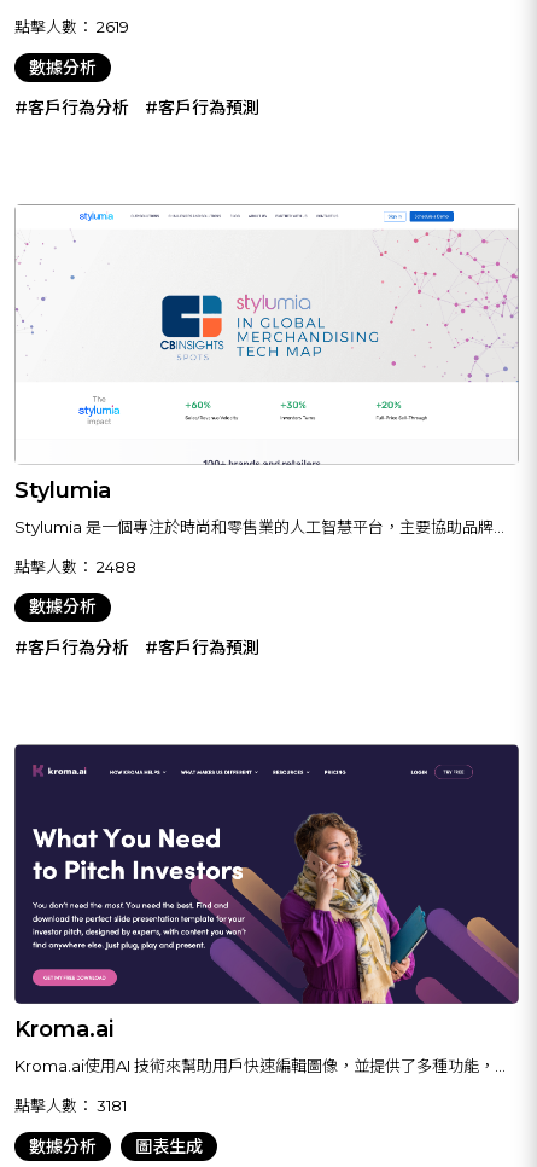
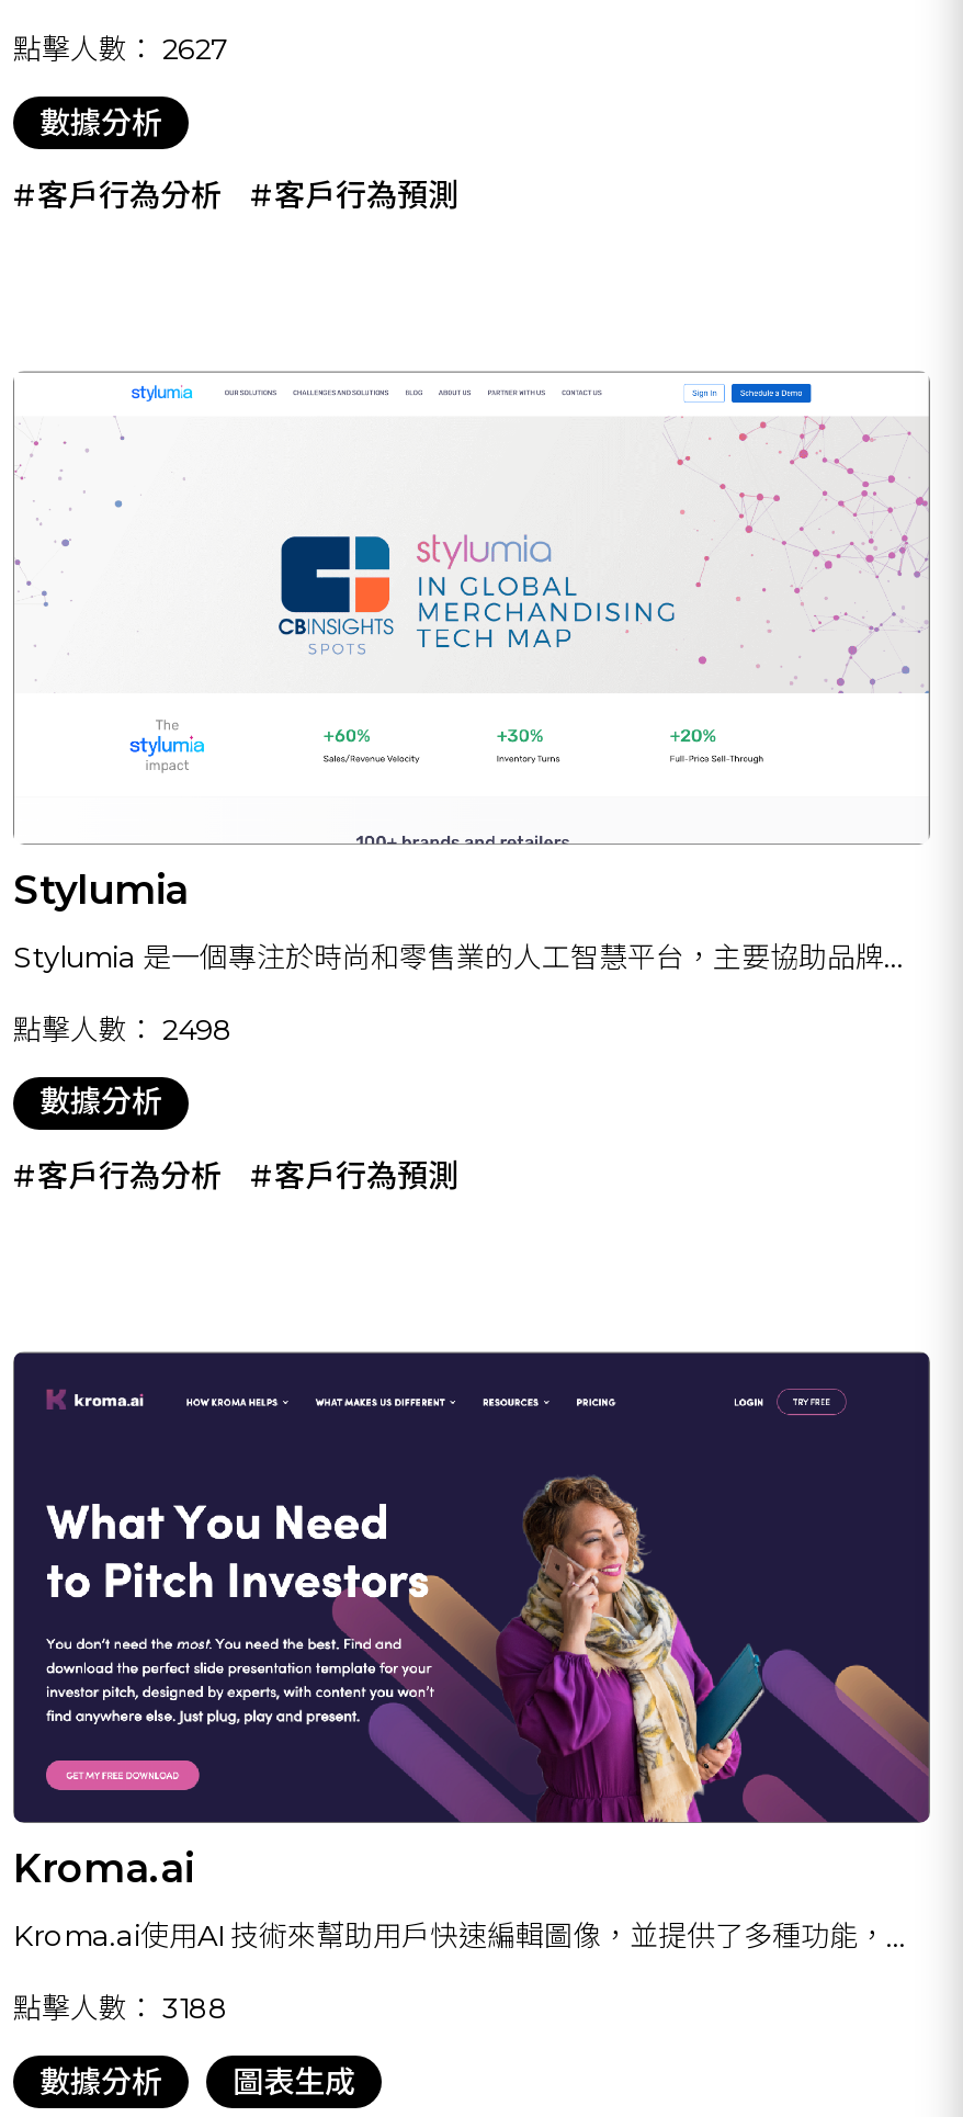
[14,18,133,37] 點擊人數：2619 -> [13,32,233,67] 點擊人數：2627
[14,557,140,576] 點擊人數：2488 -> [13,1011,239,1046] 點擊人數：2498
[14,1096,130,1116] 點擊人數：3181 -> [13,1991,235,2026] 點擊人數：3188

